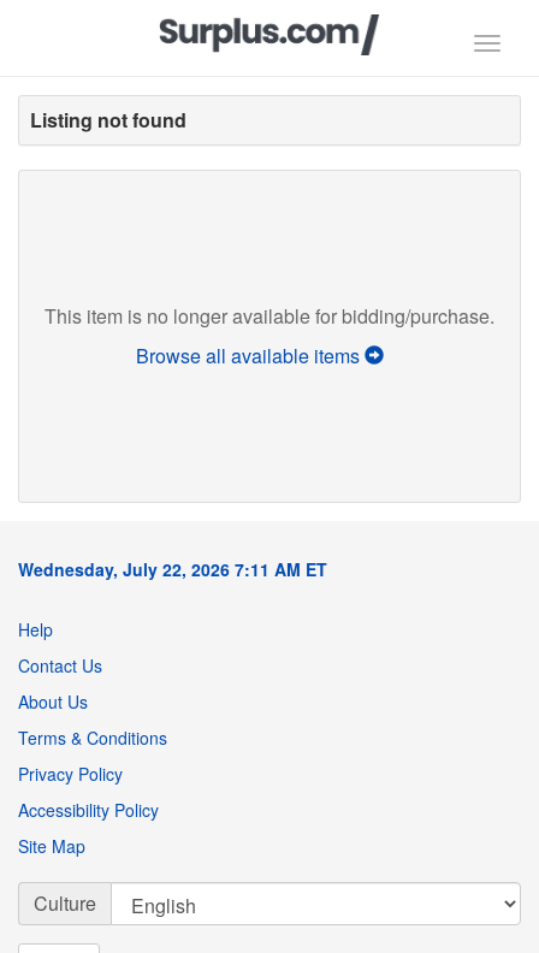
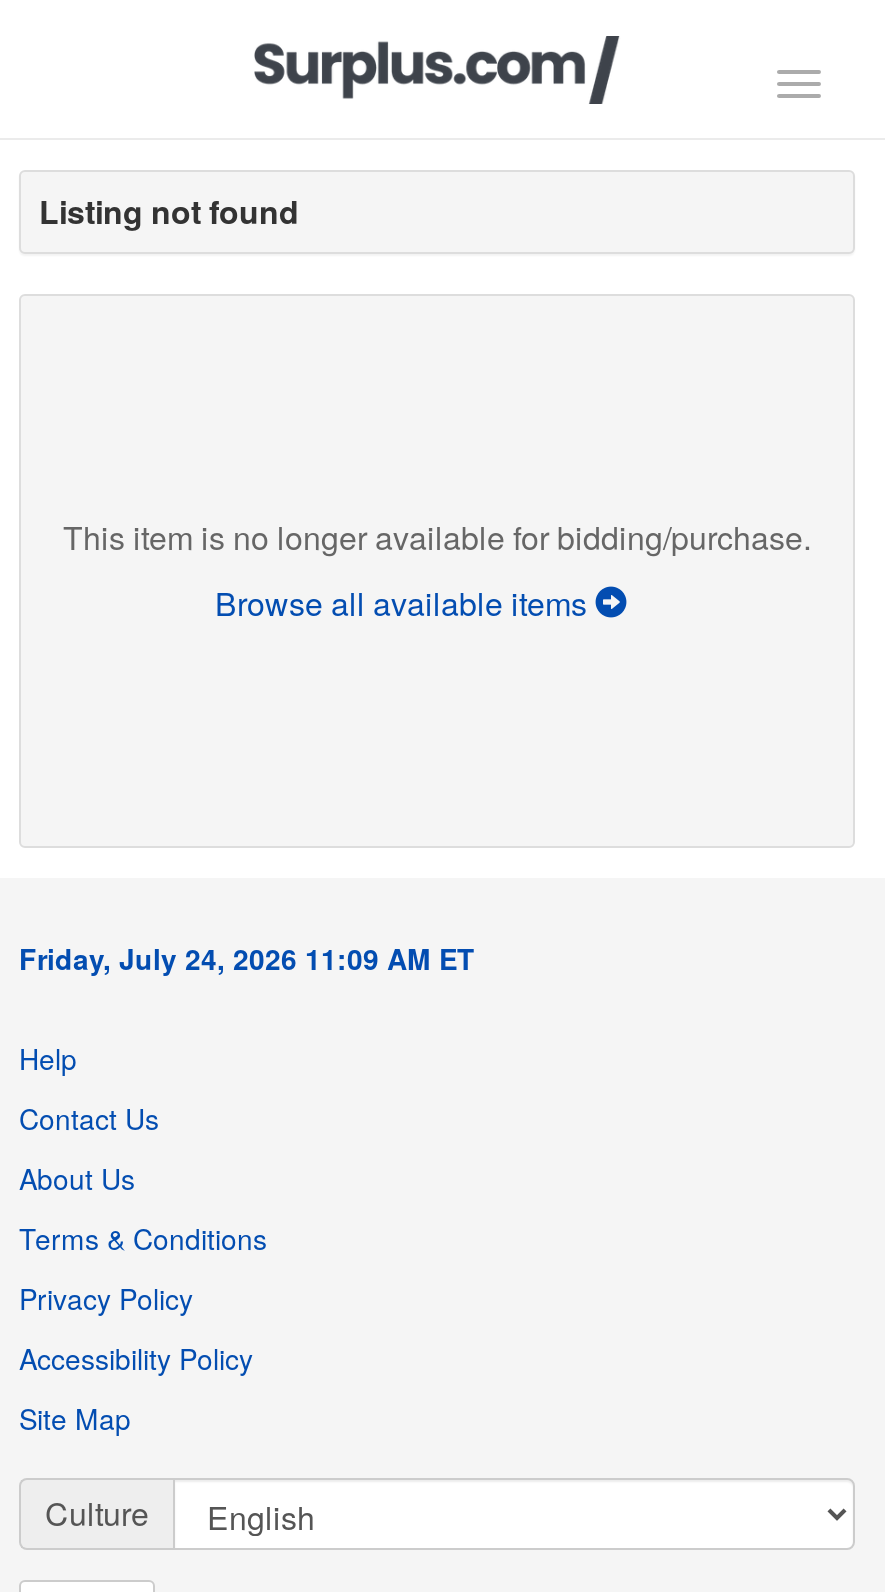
[18,557,327,581] Wednesday, July 22, 2026 7:11 AM ET -> [19,938,475,978] Friday, July 24, 2026 11:09 AM ET

